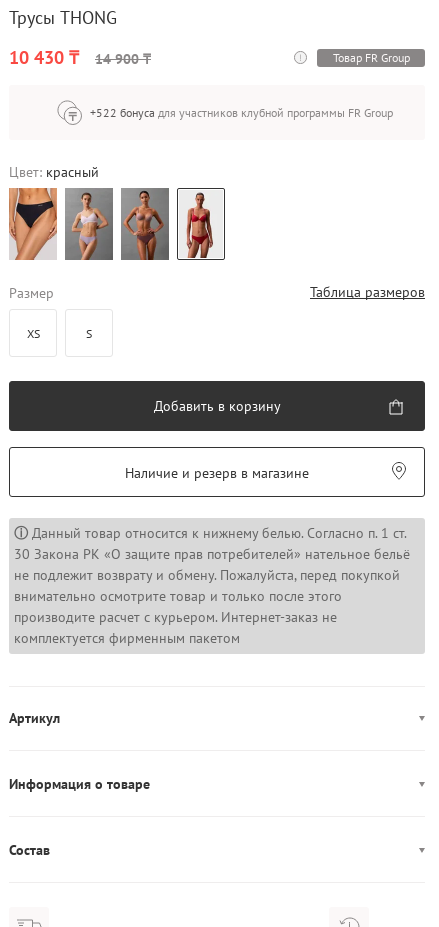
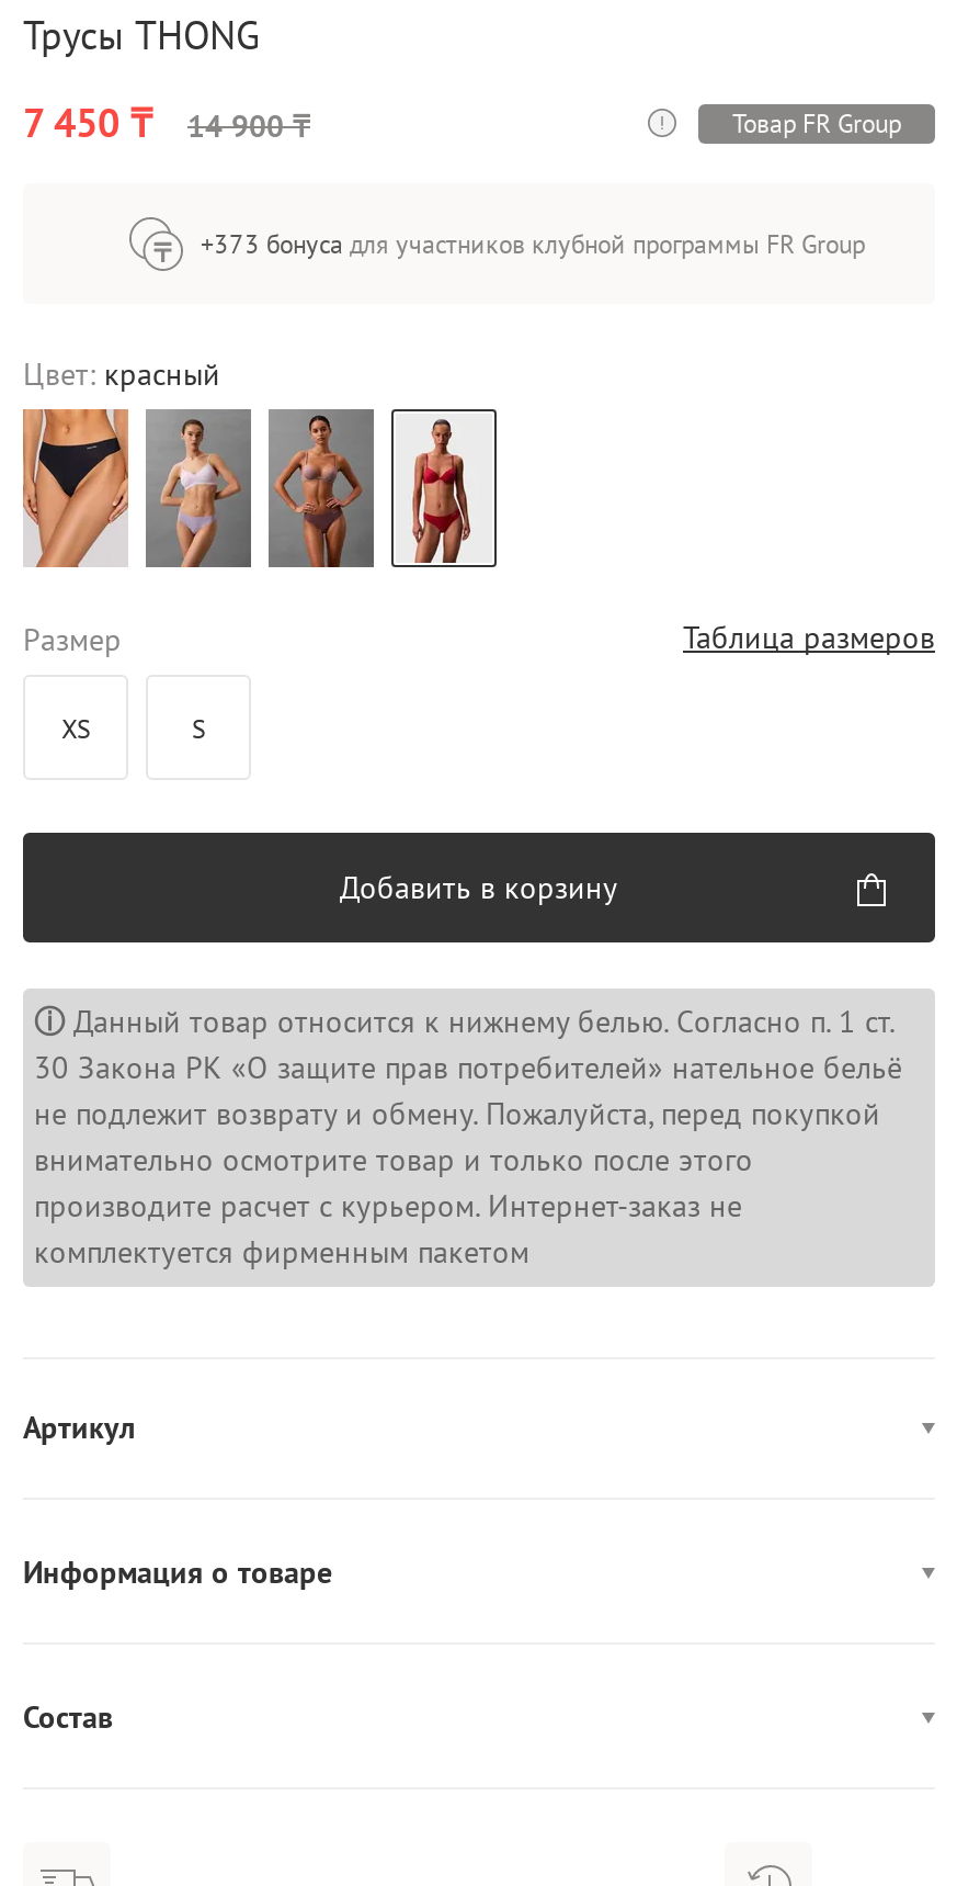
[9,46,151,69] 10 430 ₸ 14 900 ₸ -> [23,98,310,148] 7 450 ₸ 14 900 ₸
[90,105,393,120] +522 бонуса для участников клубной программы FR Group -> [201,227,865,260] +373 бонуса для участников клубной программы FR Group
[125,464,309,482] Наличие и резерв в магазине -> none

